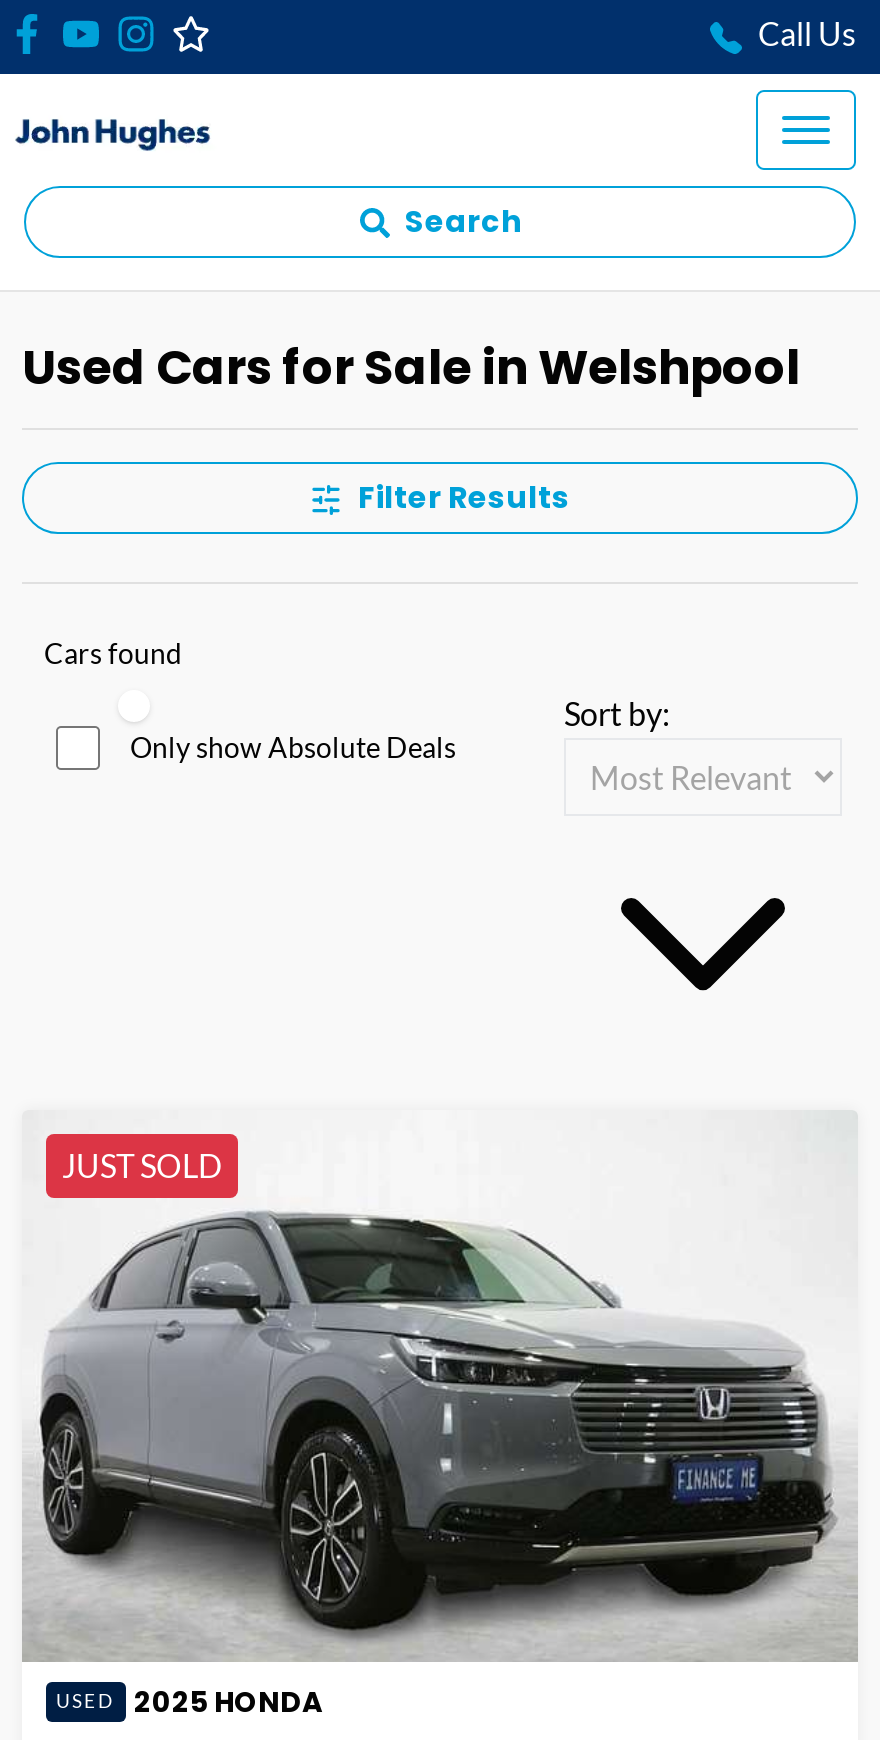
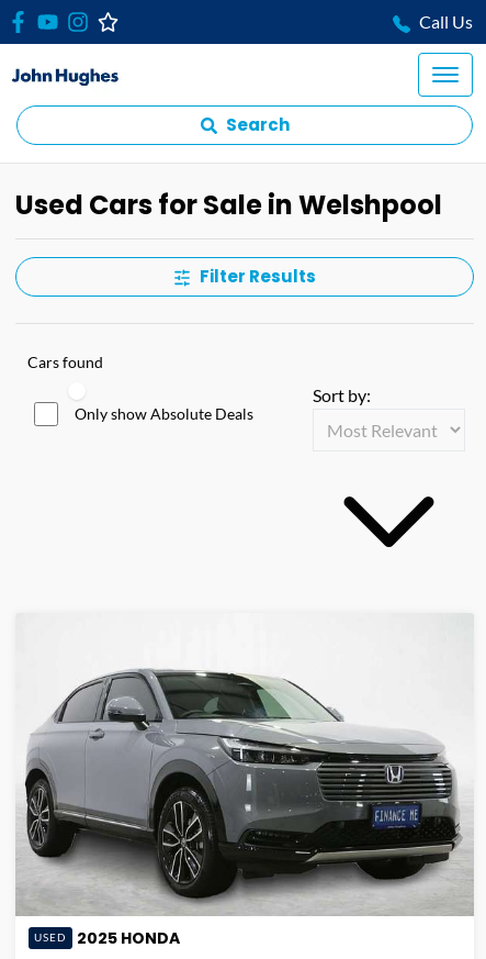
[62,1146,222,1184] JUST SOLD -> none

